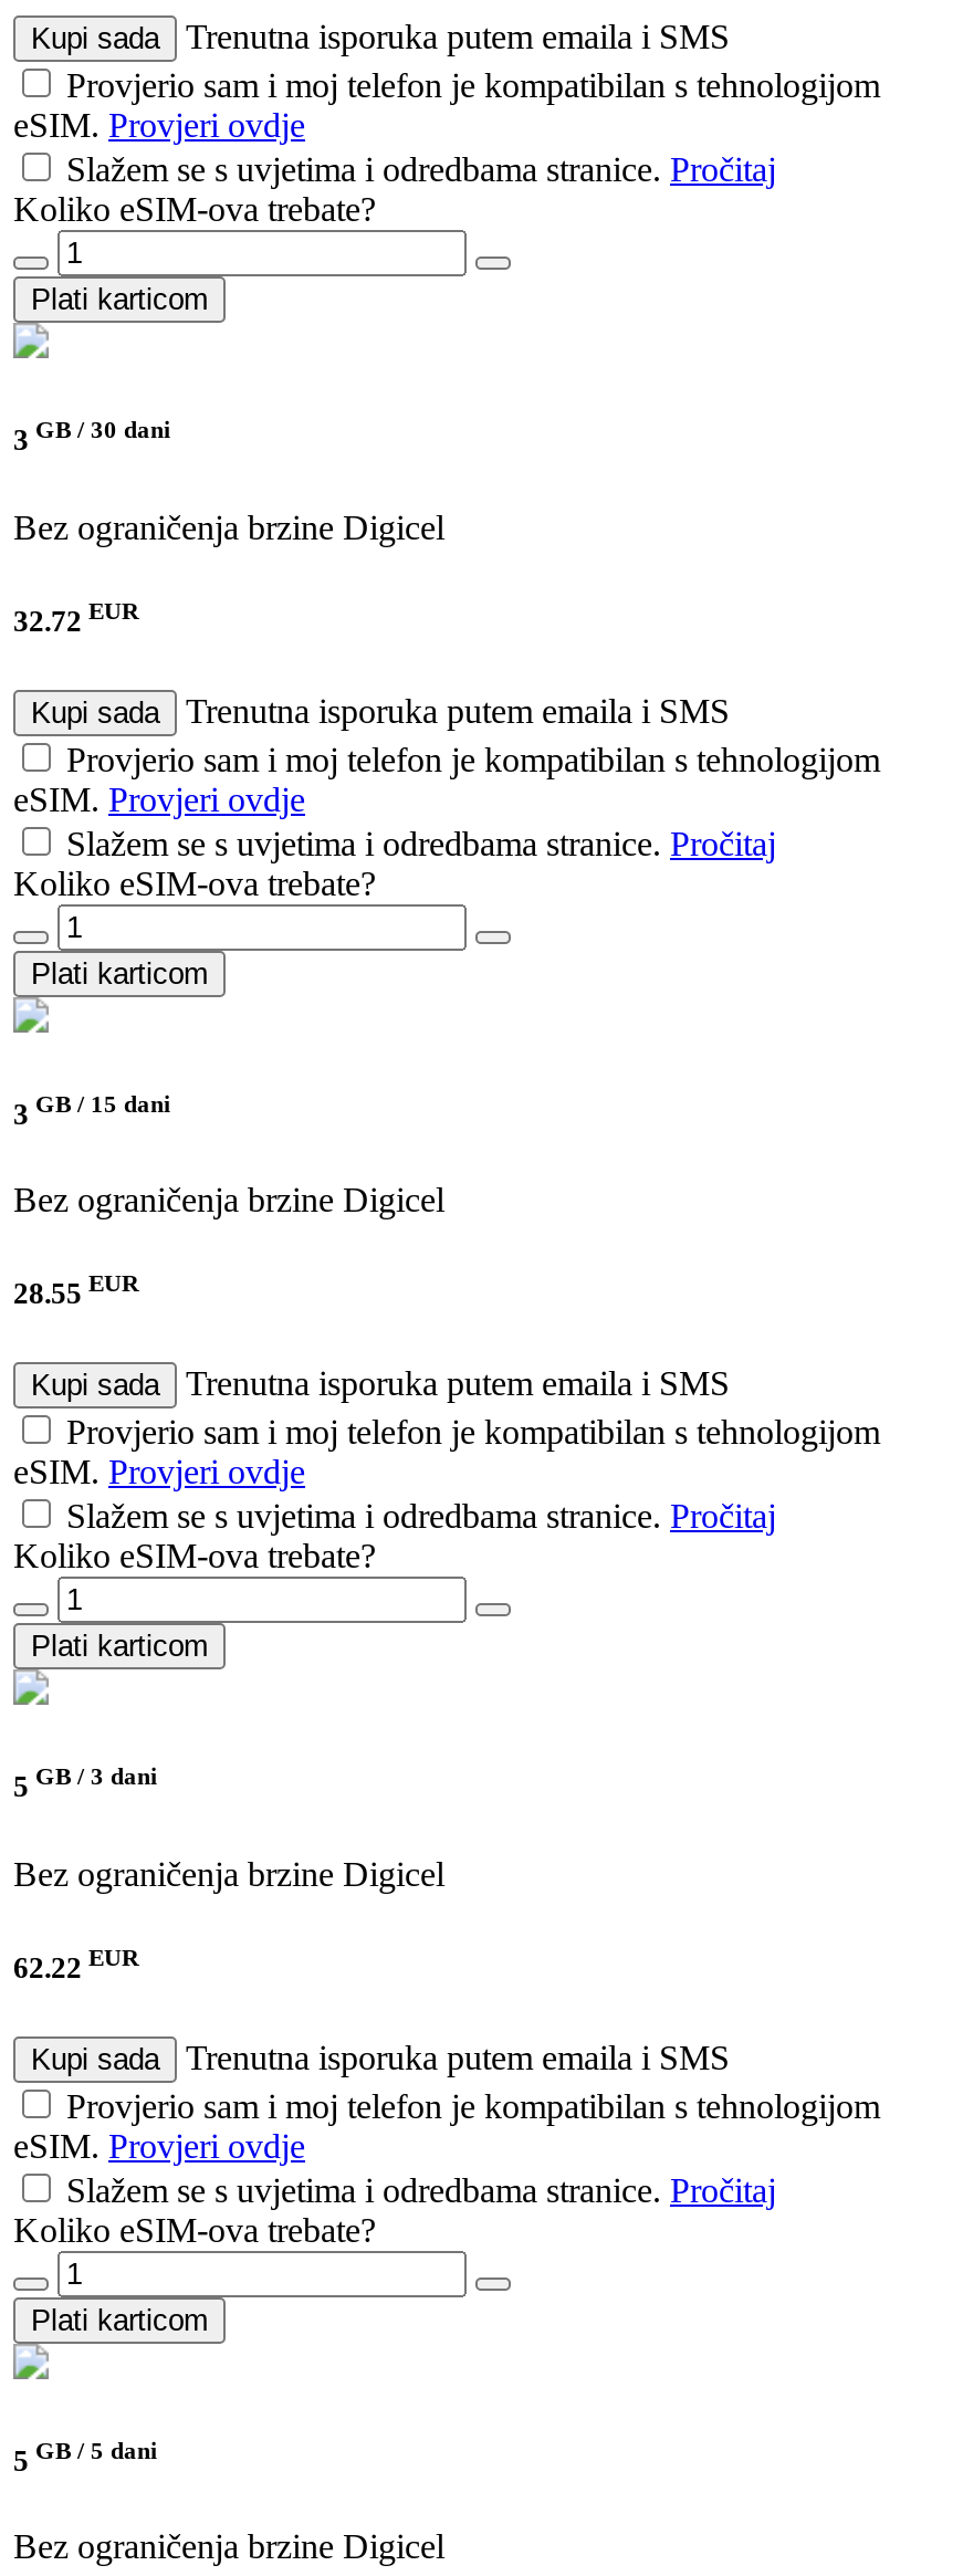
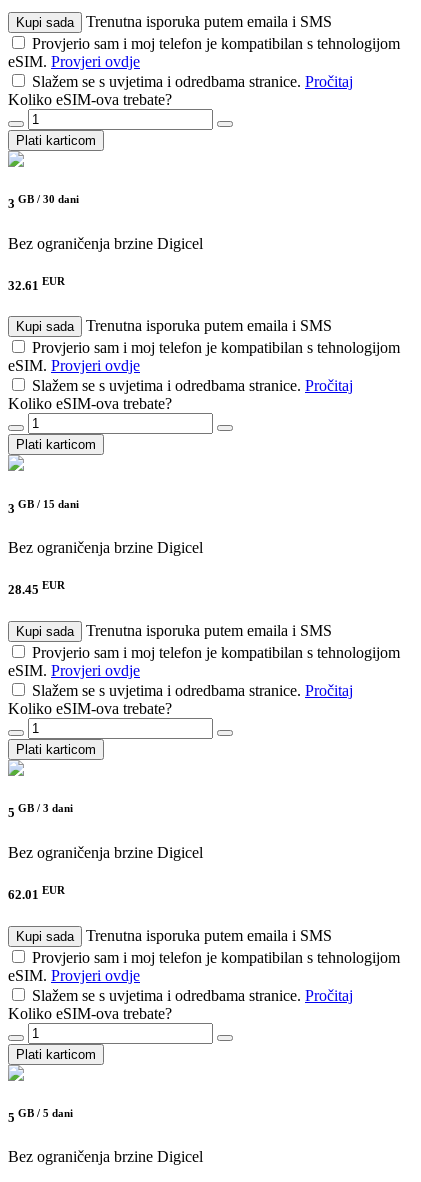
[13,597,139,637] 32.72 EUR -> [8,275,65,293] 32.61 EUR
[13,1270,139,1311] 28.55 EUR -> [8,579,65,598] 28.45 EUR
[13,1943,139,1984] 62.22 EUR -> [8,884,65,902] 62.01 EUR

